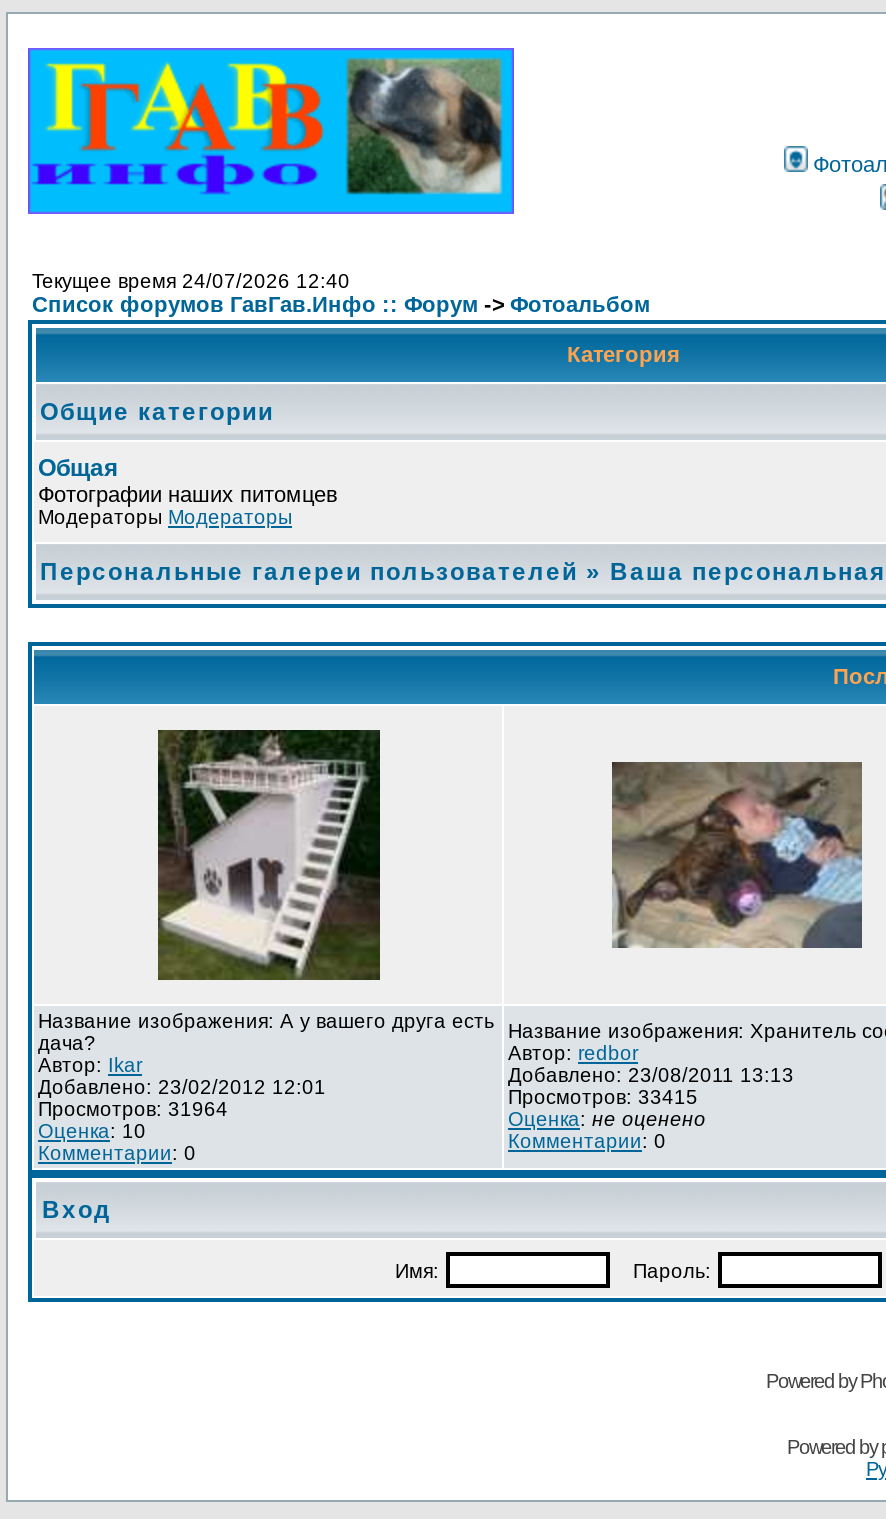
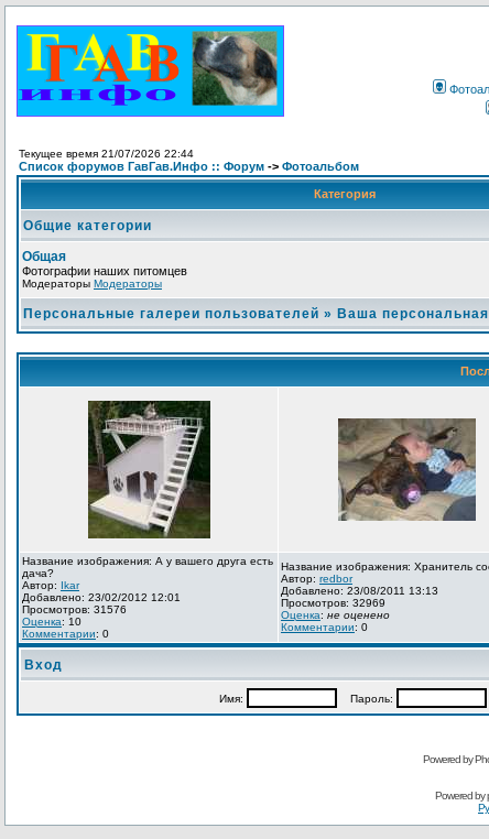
[32,270,350,292] Текущее время 24/07/2026 12:40 -> [19,148,194,160] Текущее время 21/07/2026 22:44
[508,1086,698,1108] Просмотров: 33415 -> [281,597,385,609] Просмотров: 32969
[38,1098,228,1120] Просмотров: 31964 -> [22,603,127,615] Просмотров: 31576

